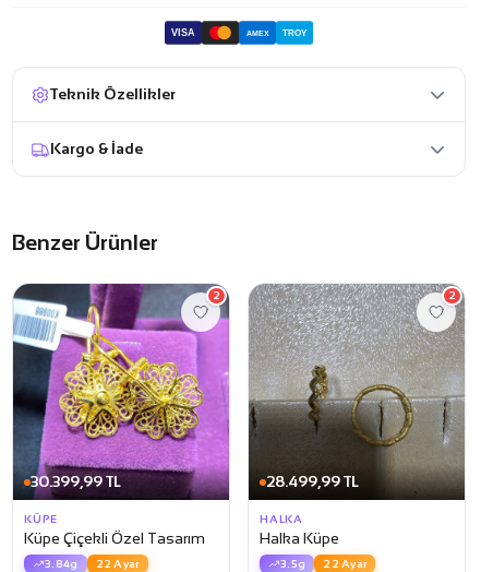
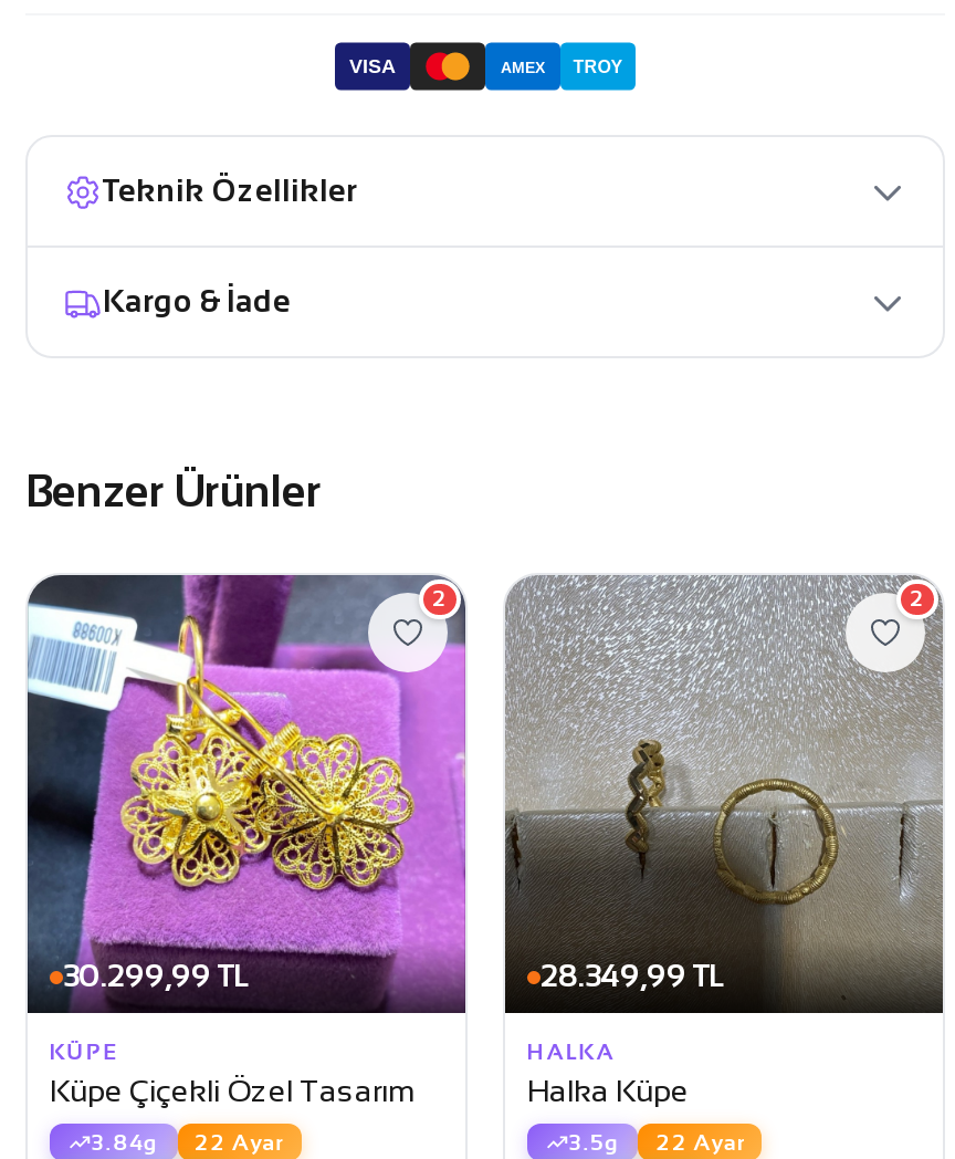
[31,473,121,490] 30.399,99 TL -> [63,958,249,993] 30.299,99 TL
[266,473,359,490] 28.499,99 TL -> [541,958,724,993] 28.349,99 TL

